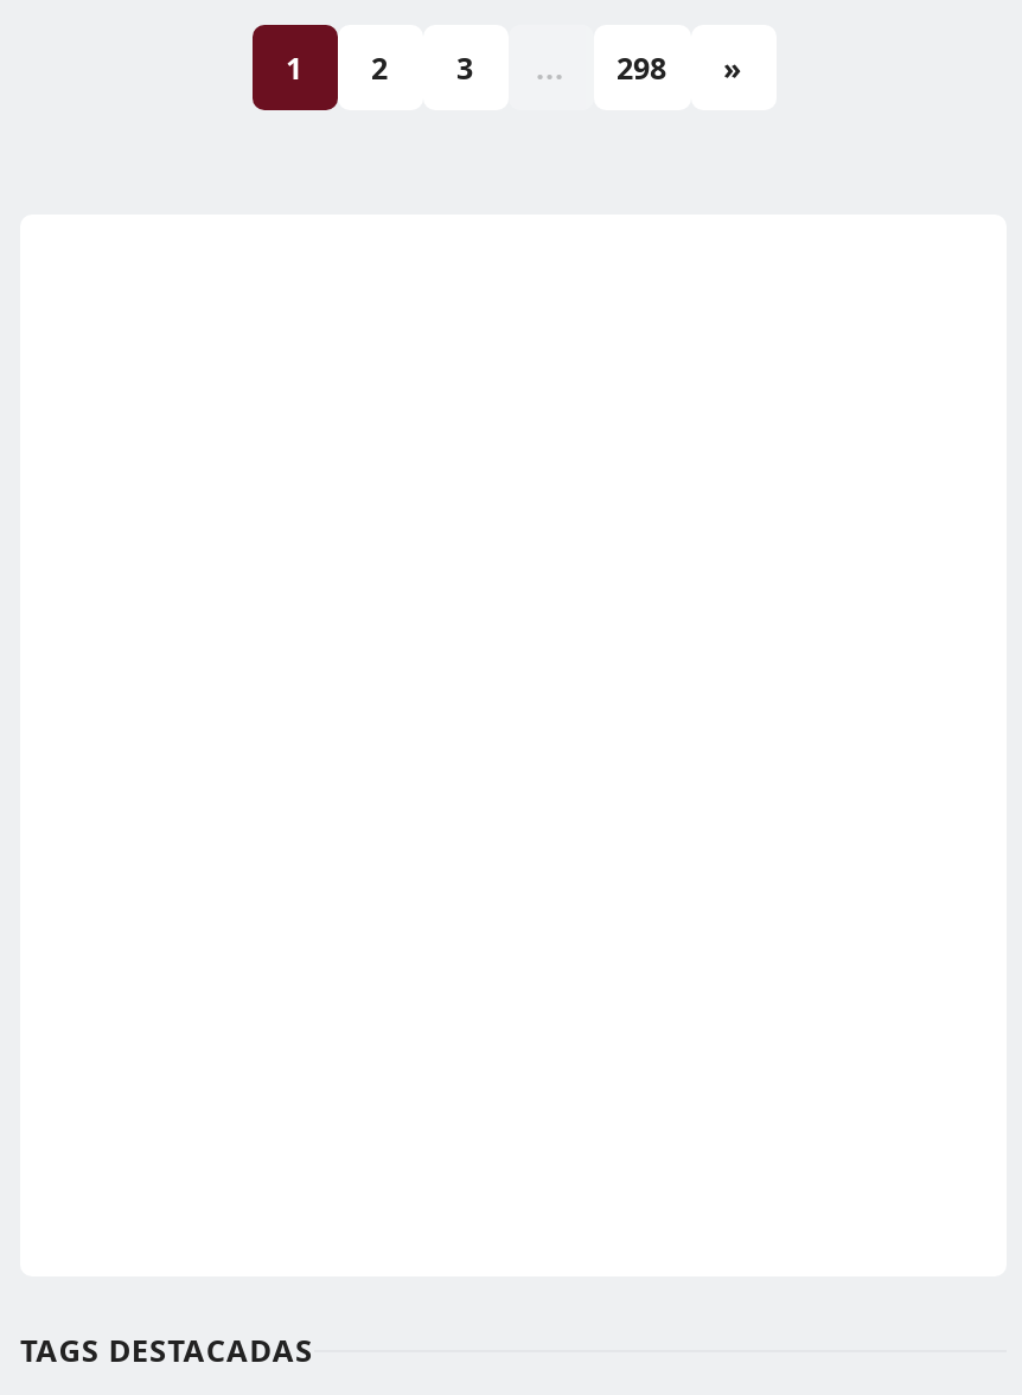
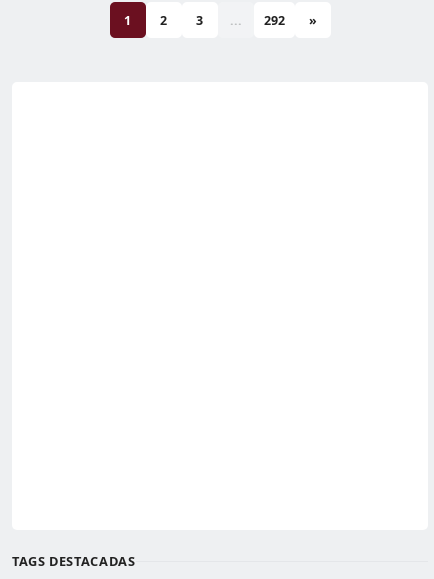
[617,47,666,88] 298 -> [263,11,284,28] 292

